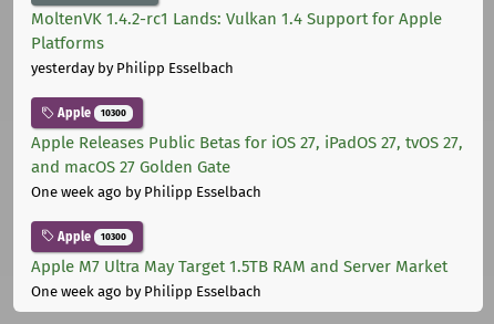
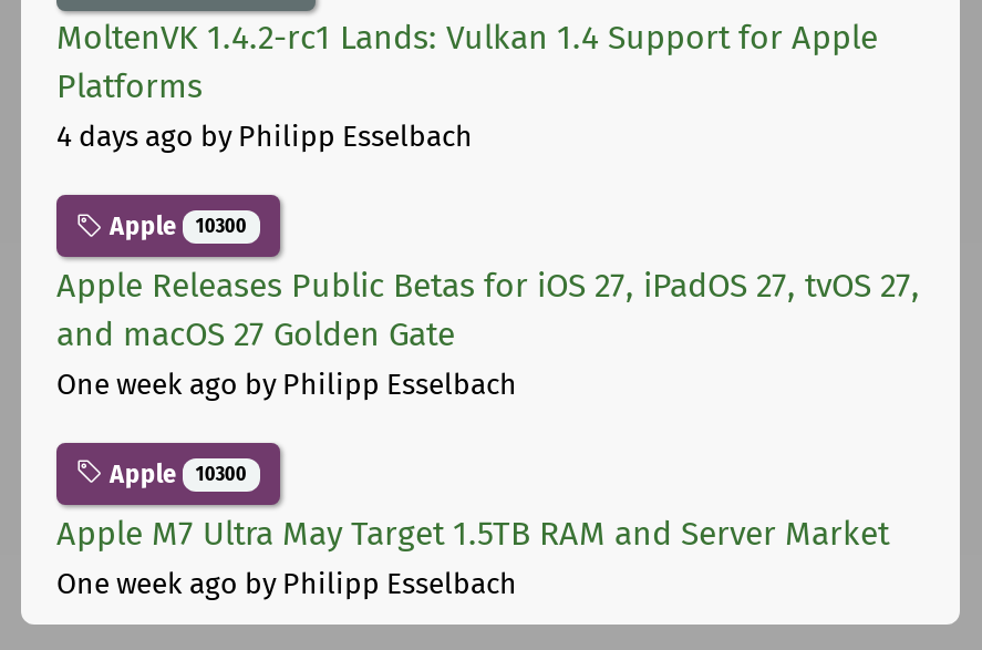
[31,60,234,77] yesterday by Philipp Esselbach -> [56,120,473,153] 4 days ago by Philipp Esselbach

